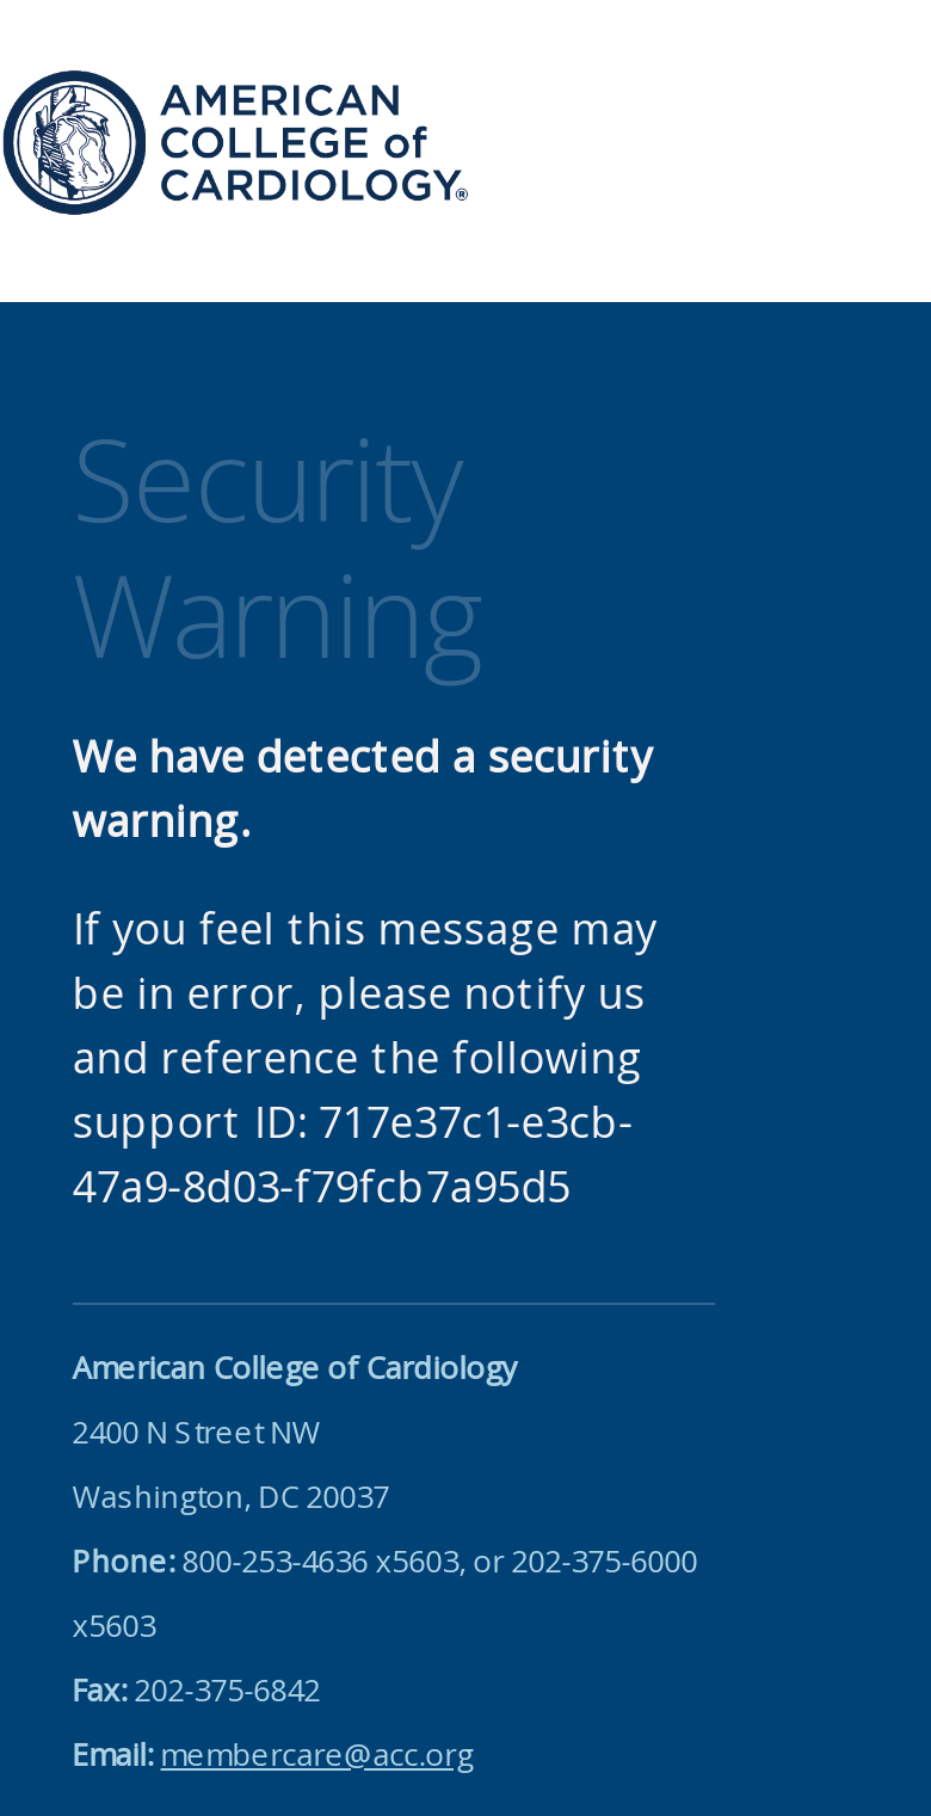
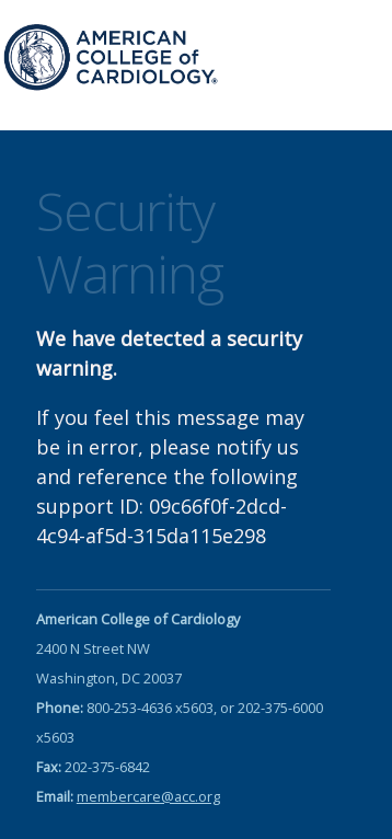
[72,1093,633,1215] support ID: 717e37c1-e3cb- | 47a9-8d03-f79fcb7a95d5 -> [36,493,287,549] support ID: 09c66f0f-2dcd- | 4c94-af5d-315da115e298

